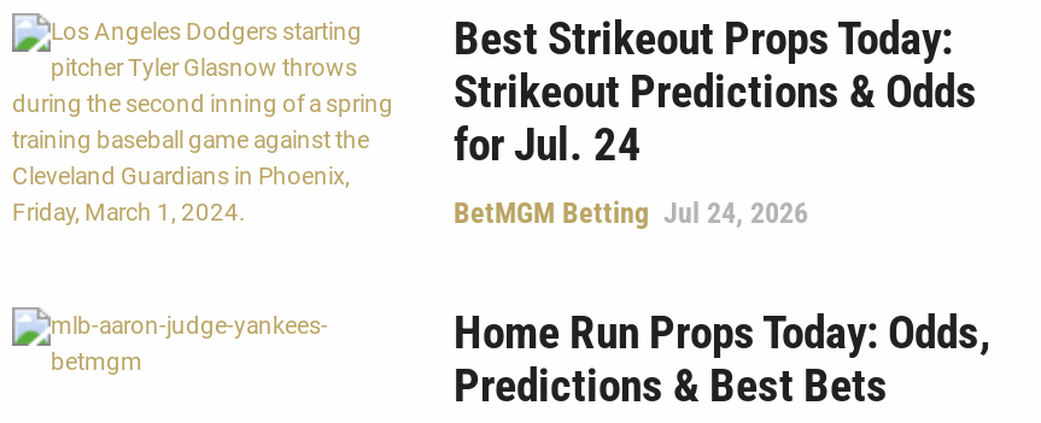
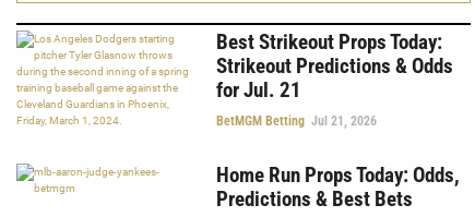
[454,116,642,172] for Jul. 24 -> [216,77,301,102] for Jul. 21
[454,196,808,230] BetMGM Betting Jul 24, 2026 -> [216,113,377,128] BetMGM Betting Jul 21, 2026

